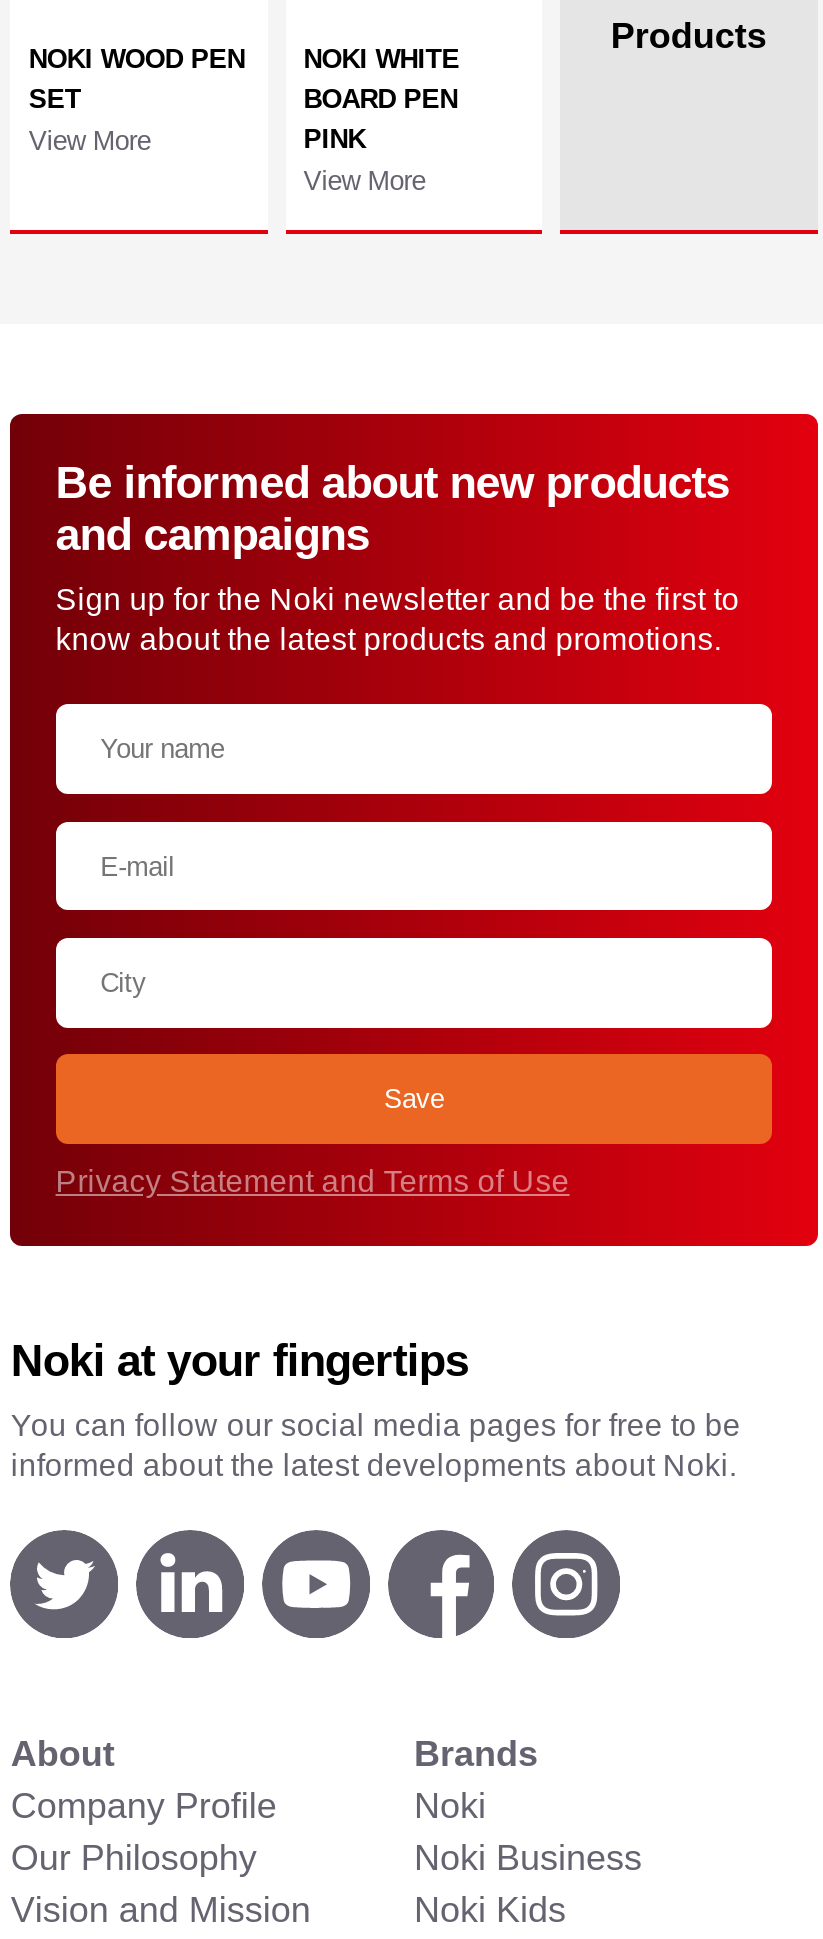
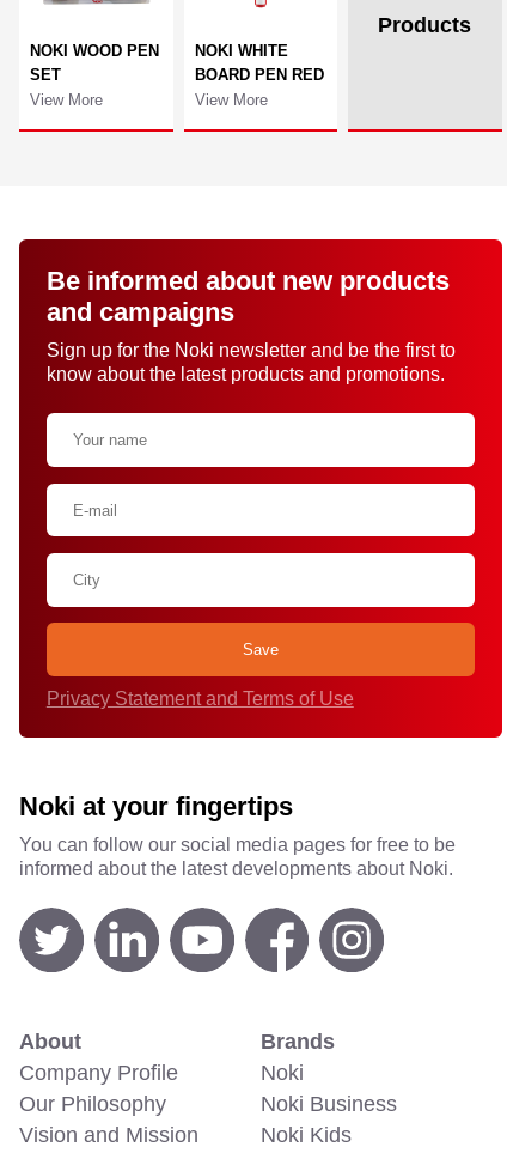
[303,83,457,153] BOARD PEN | PINK -> [195,65,324,83] BOARD PEN RED

